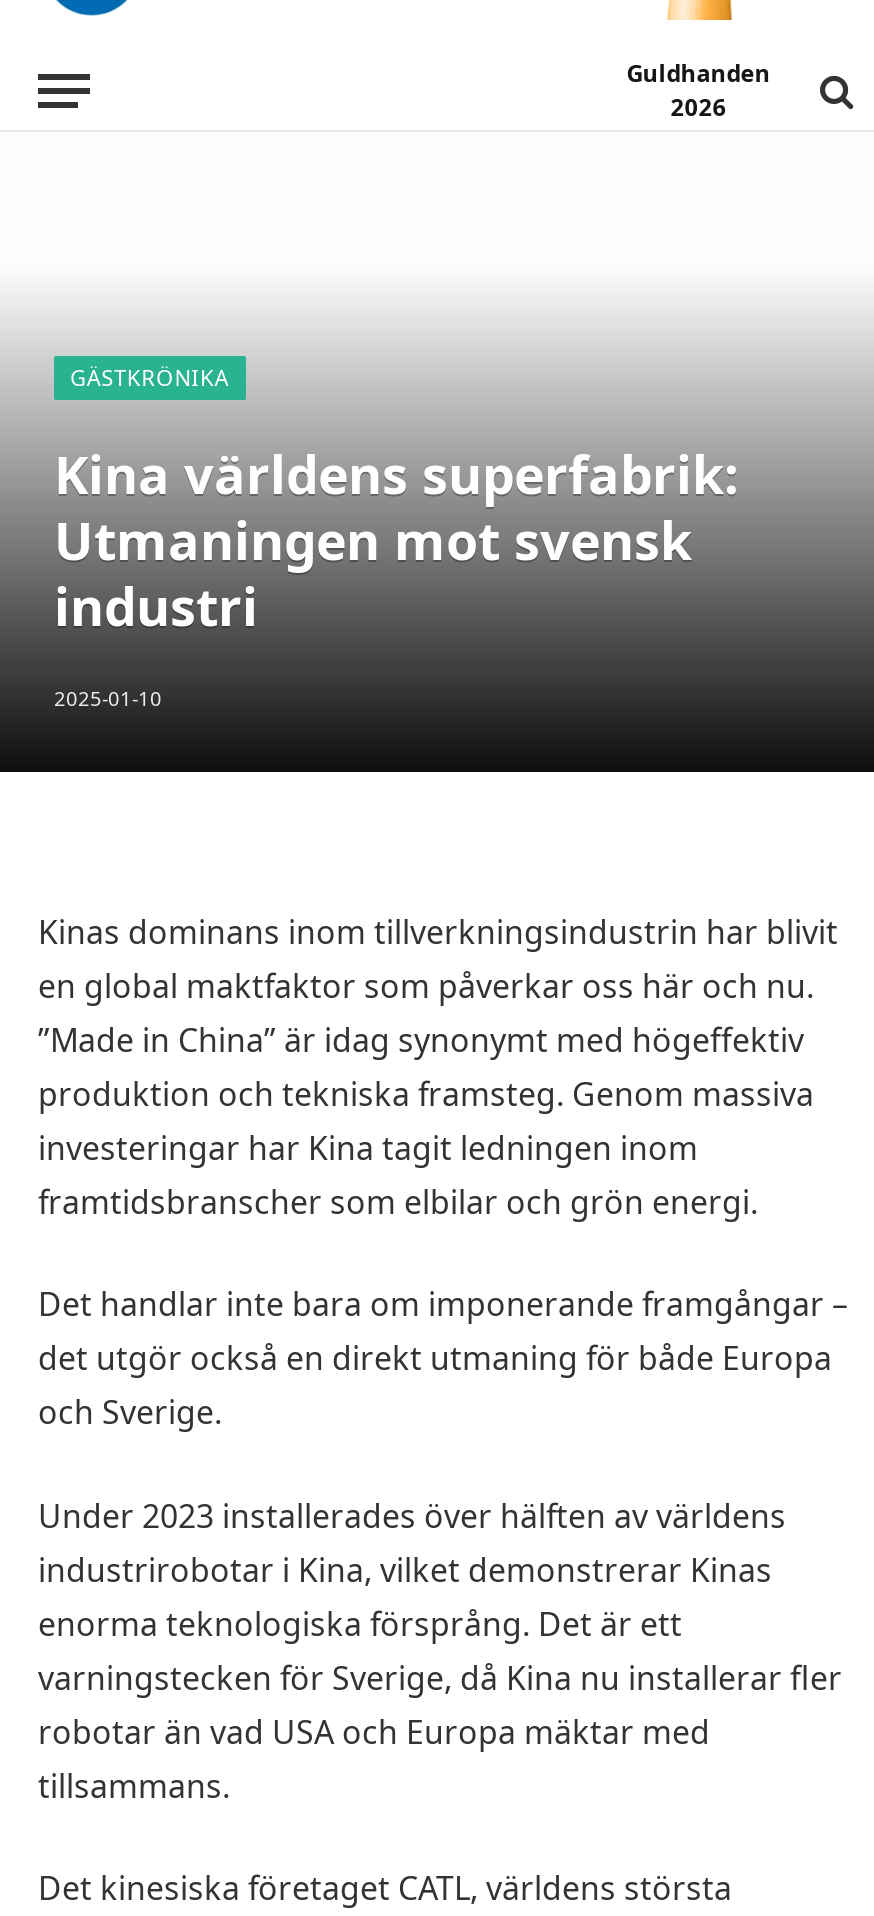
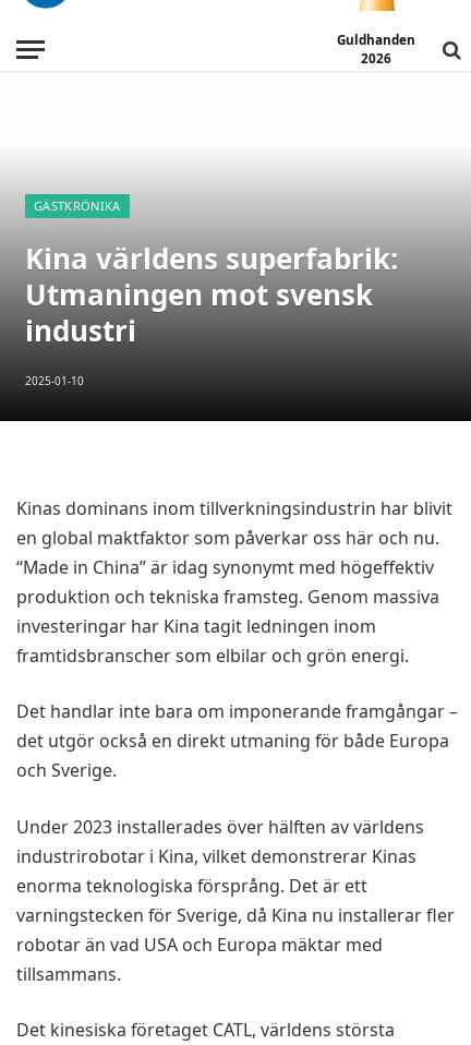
[38,1017,804,1061] ”Made in China” är idag synonymt med högeffektiv -> [16,555,434,579] “Made in China” är idag synonymt med högeffektiv

